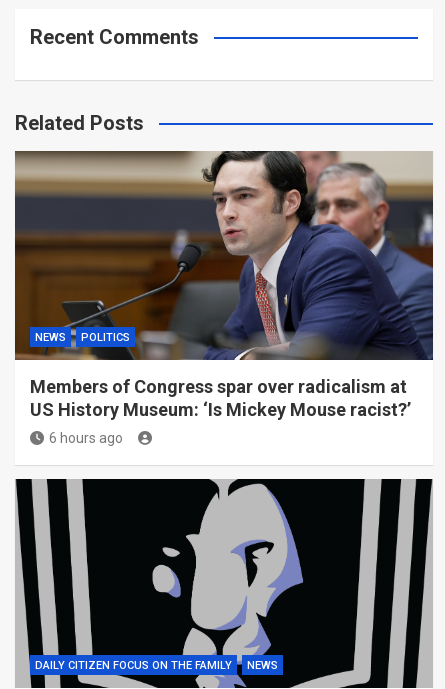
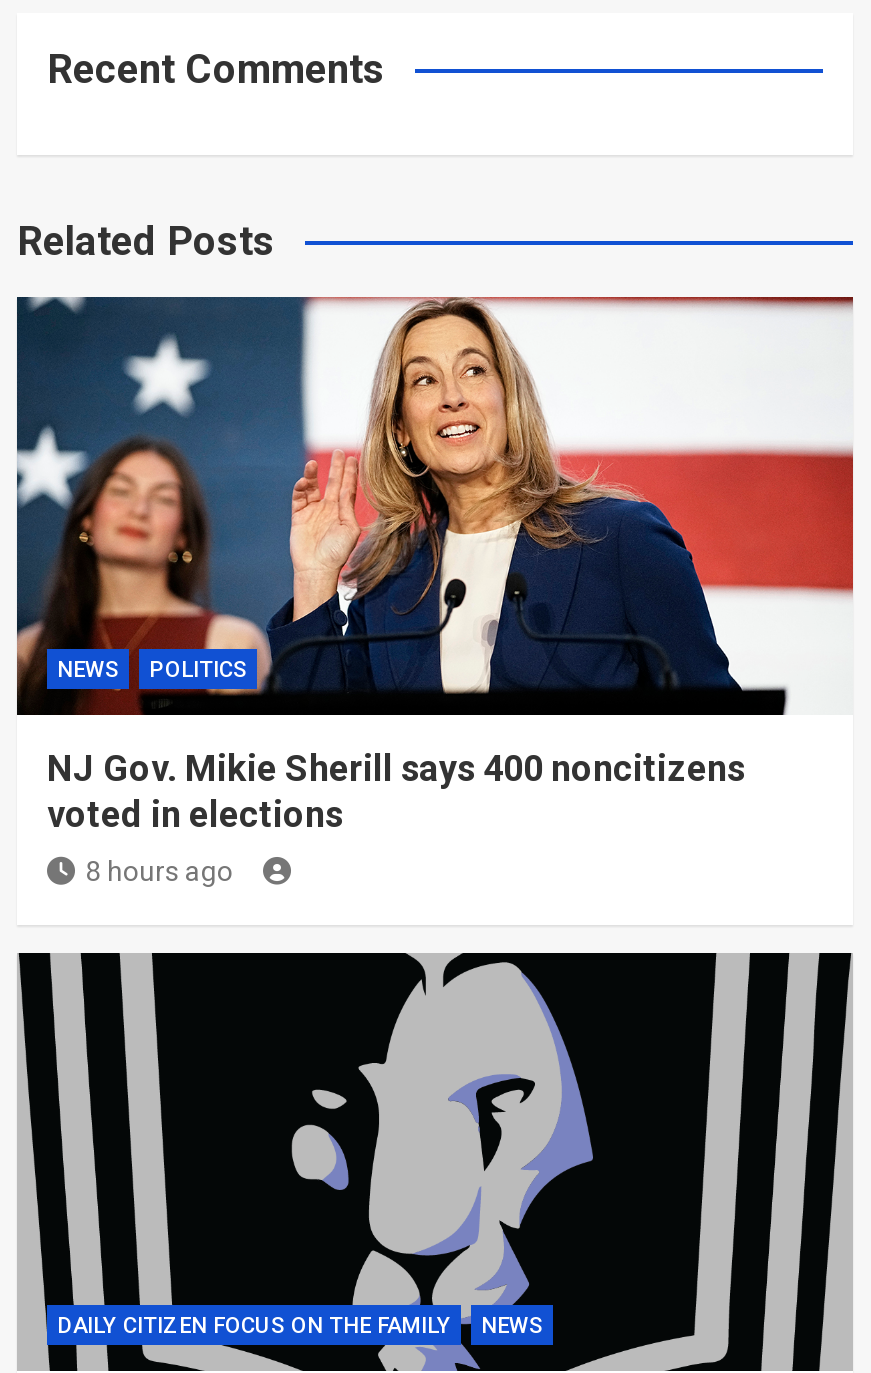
[14,150,434,420] [image] | Members of Congress spar over radicalism at | US History Museum: ‘Is Mickey Mouse racist?’ -> [15,295,855,835] [image] | NJ Gov. Mikie Sherill says 400 noncitizens | voted in elections
[49,430,123,446] 6 hours ago -> [85,855,233,887] 8 hours ago

